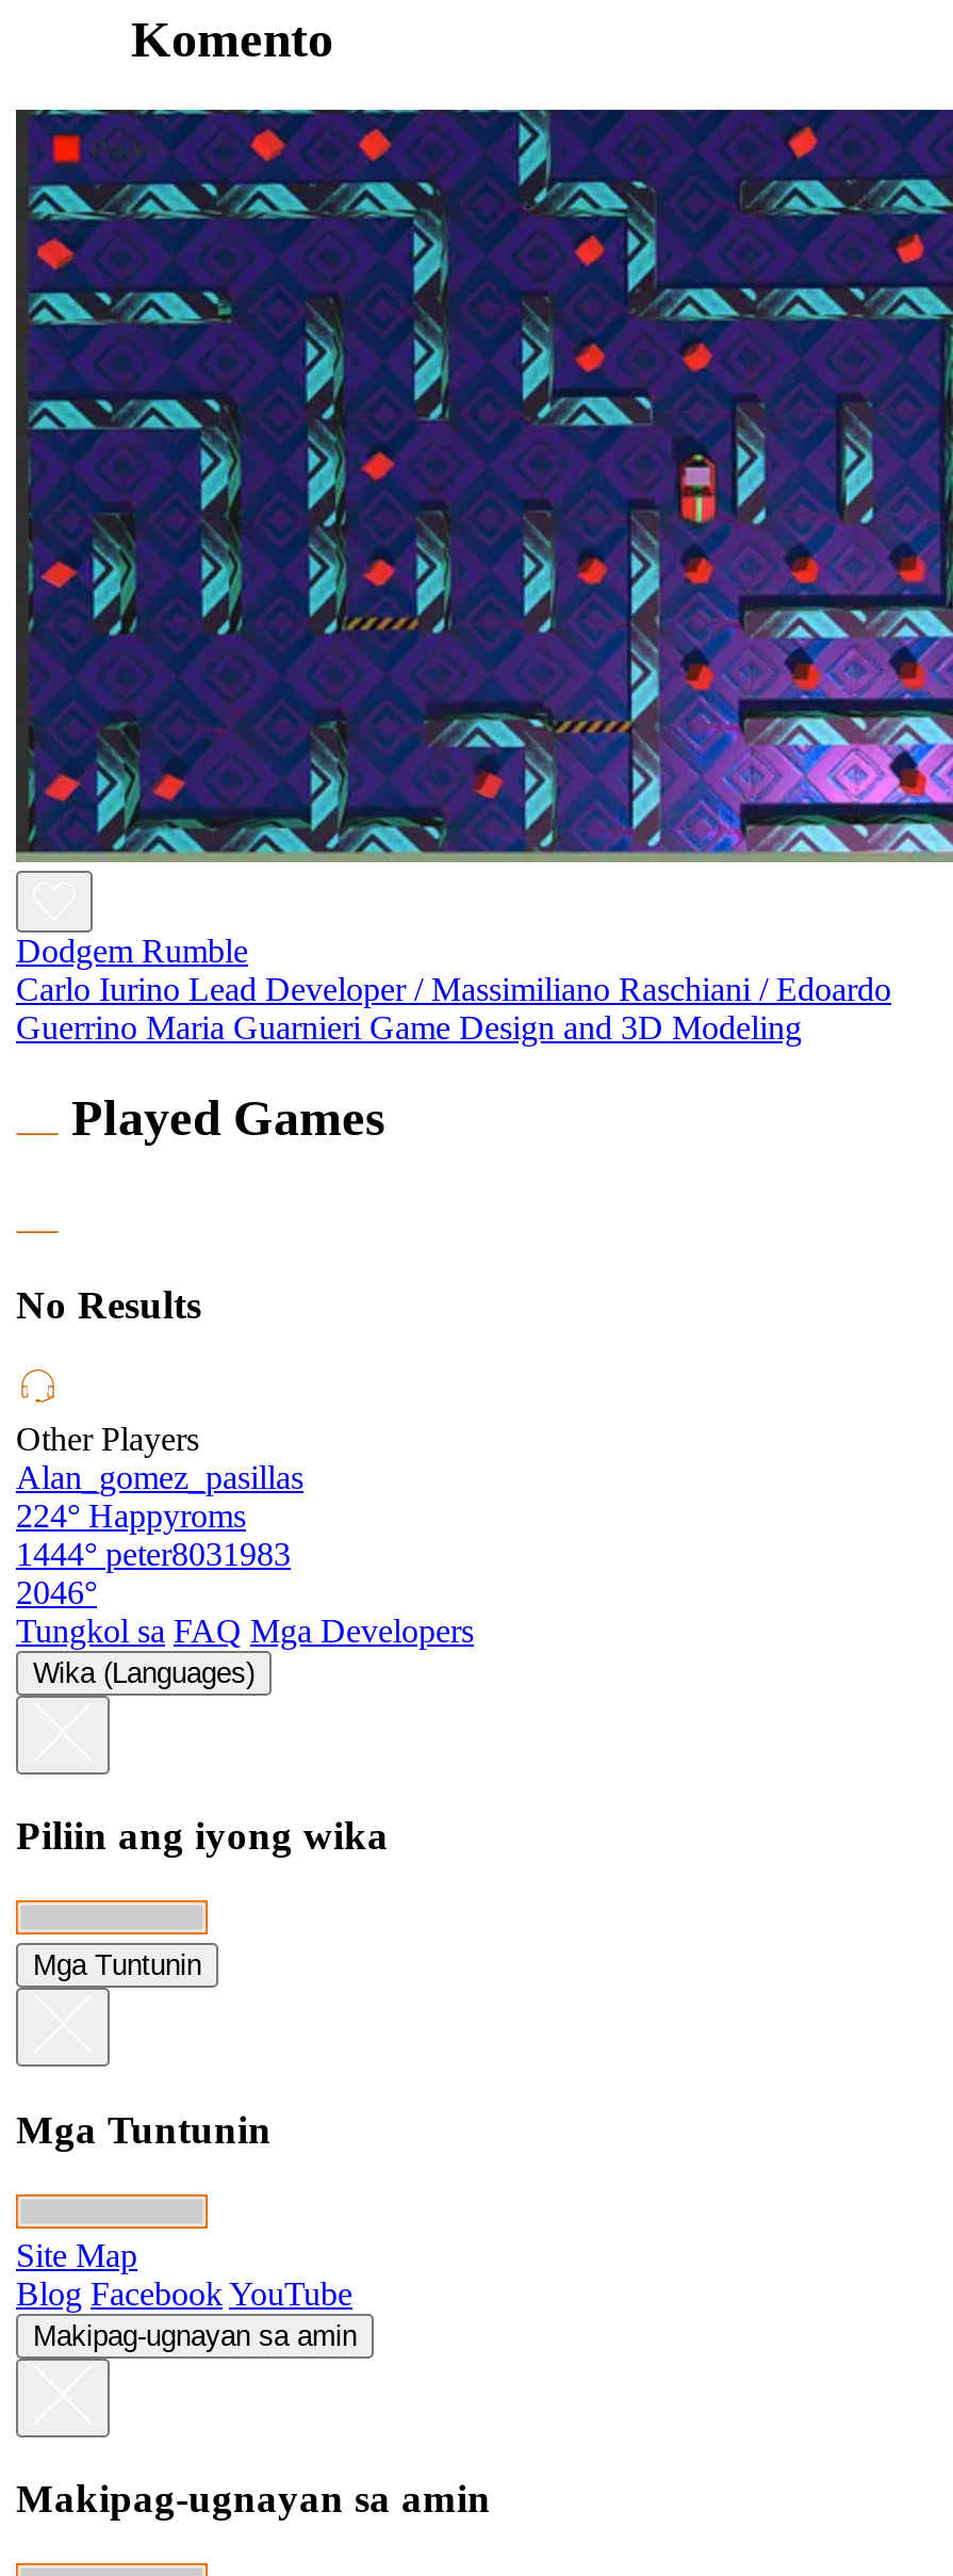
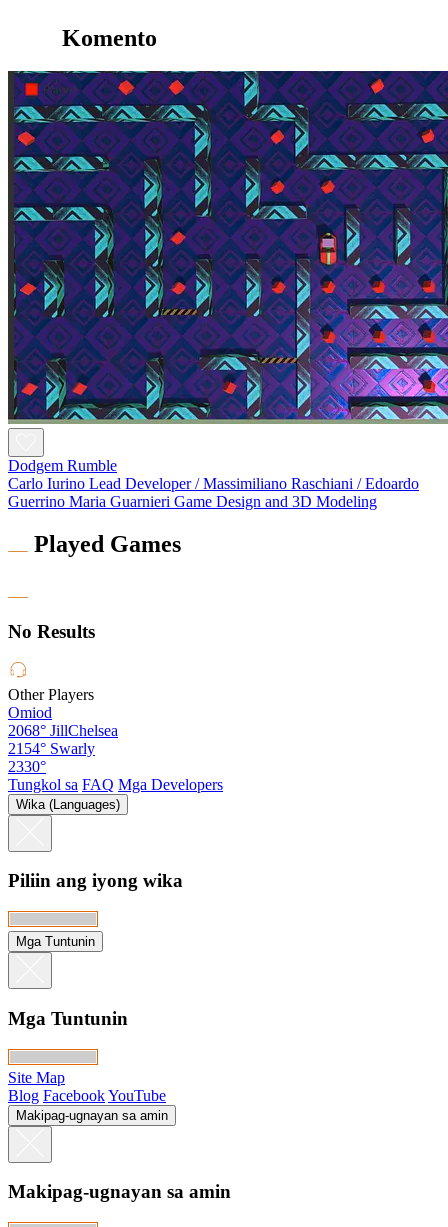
[16,1458,303,1610] Alan_gomez_pasillas | 224° Happyroms | 1444° peter8031983 | 2046° -> [8,704,118,775] Omiod | 2068° JillChelsea | 2154° Swarly | 2330°

